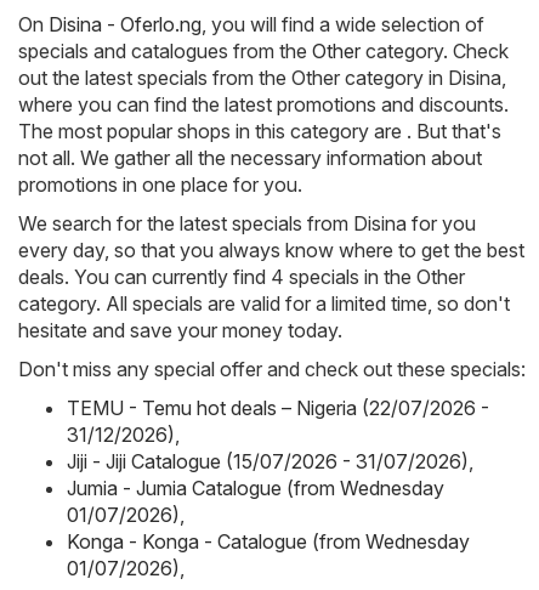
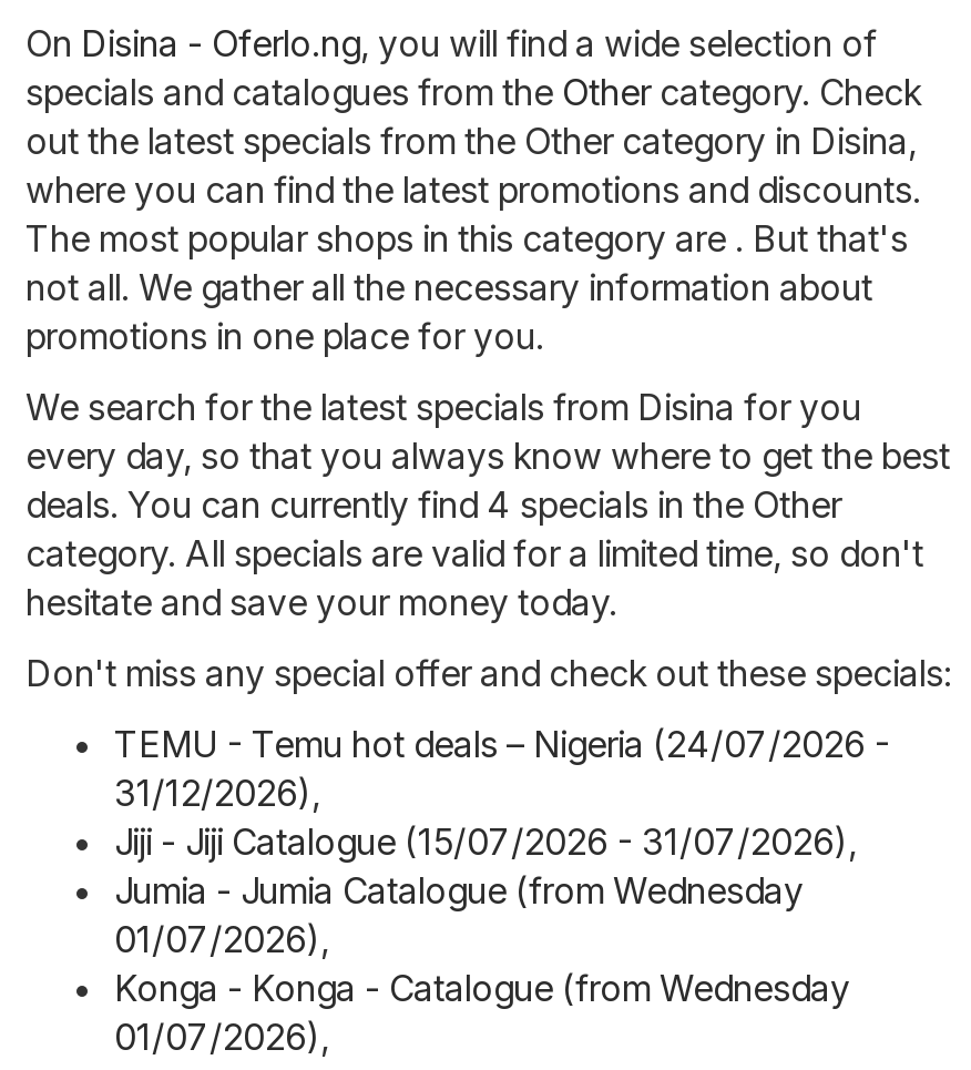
[67,396,489,420] TEMU - Temu hot deals – Nigeria (22/07/2026 - -> [114,721,890,766] TEMU - Temu hot deals – Nigeria (24/07/2026 -

